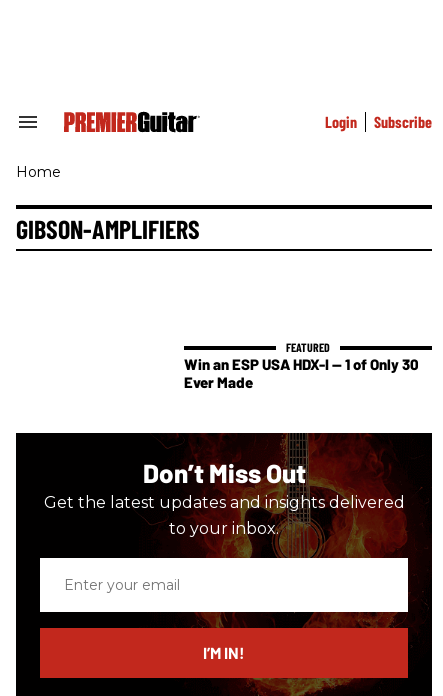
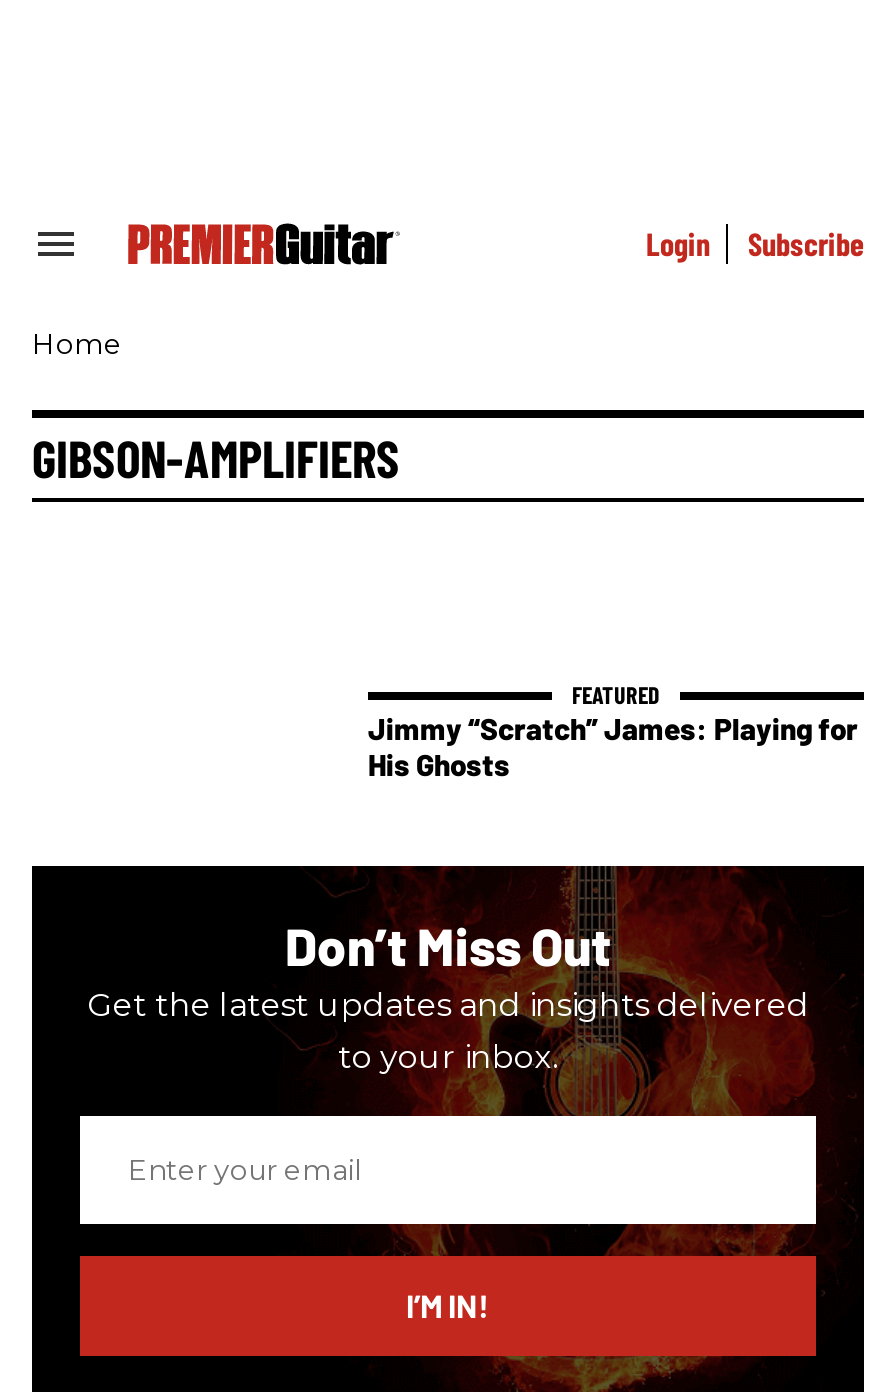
[184,355,419,391] Win an ESP USA HDX-I — 1 of Only 30 | Ever Made -> [368,710,858,782] Jimmy “Scratch” James: Playing for | His Ghosts

